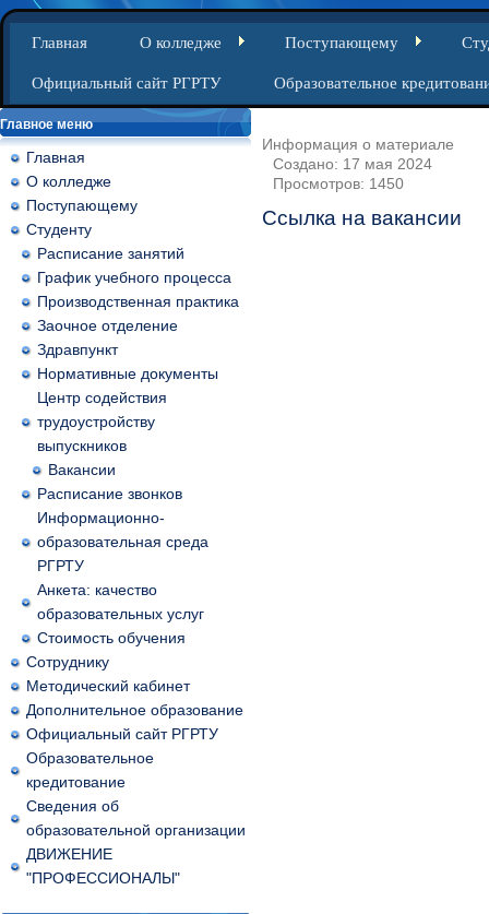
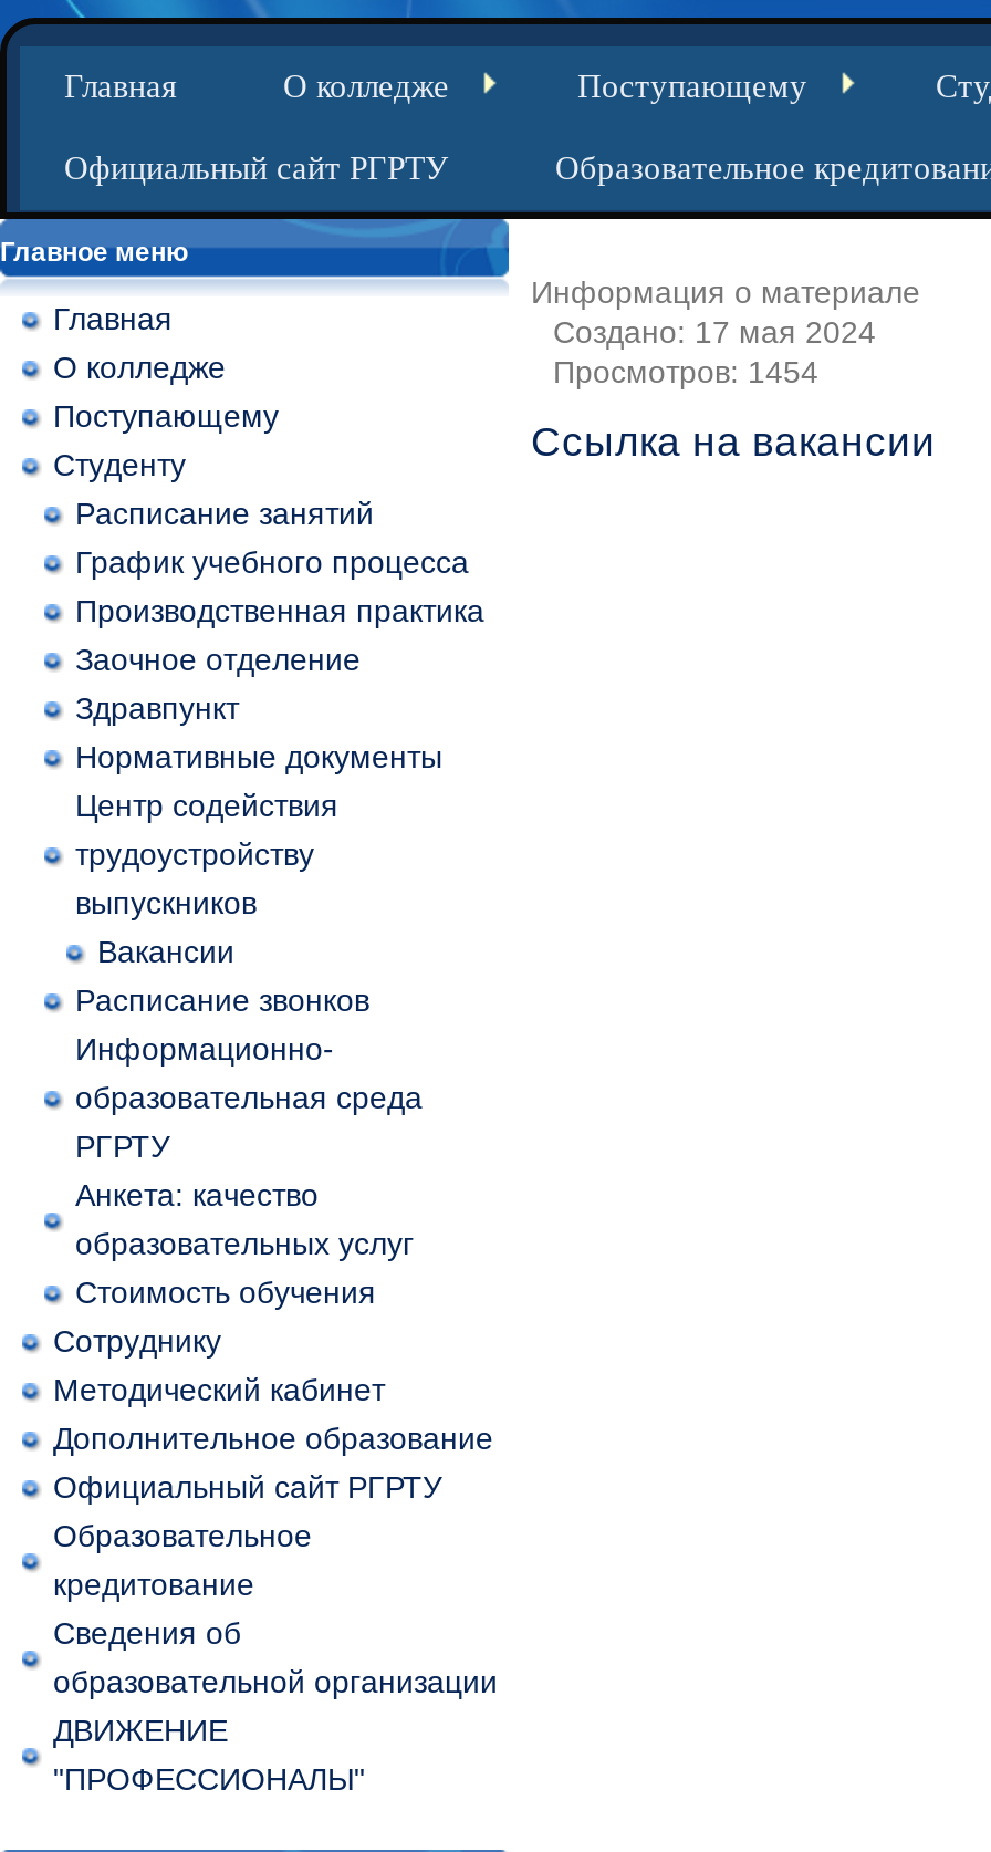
[273,175,404,192] Просмотров: 1450 -> [553,354,818,389] Просмотров: 1454

